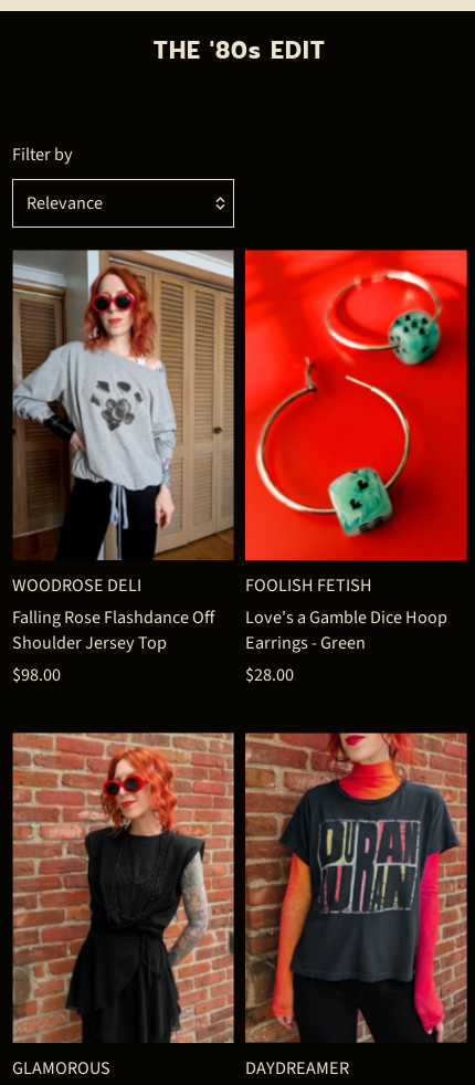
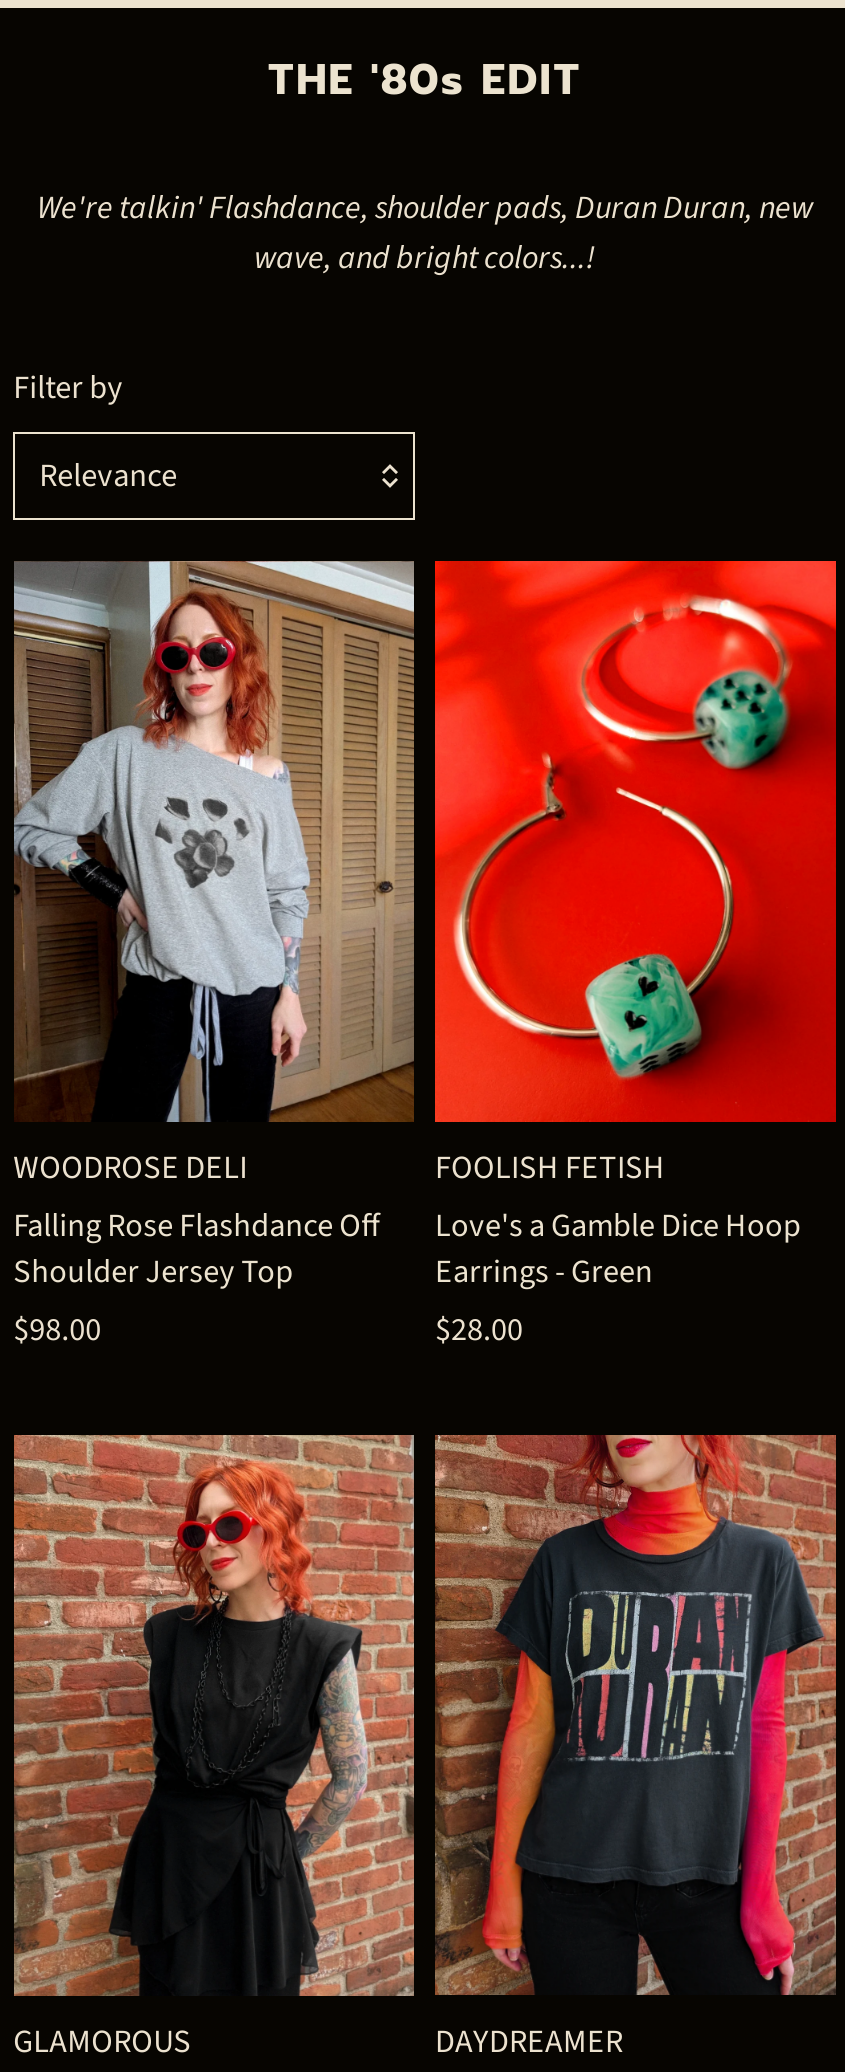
none -> [37,184,813,280] We're talkin' Flashdance, shoulder pads, Duran Duran, new | wave, and bright colors...!

